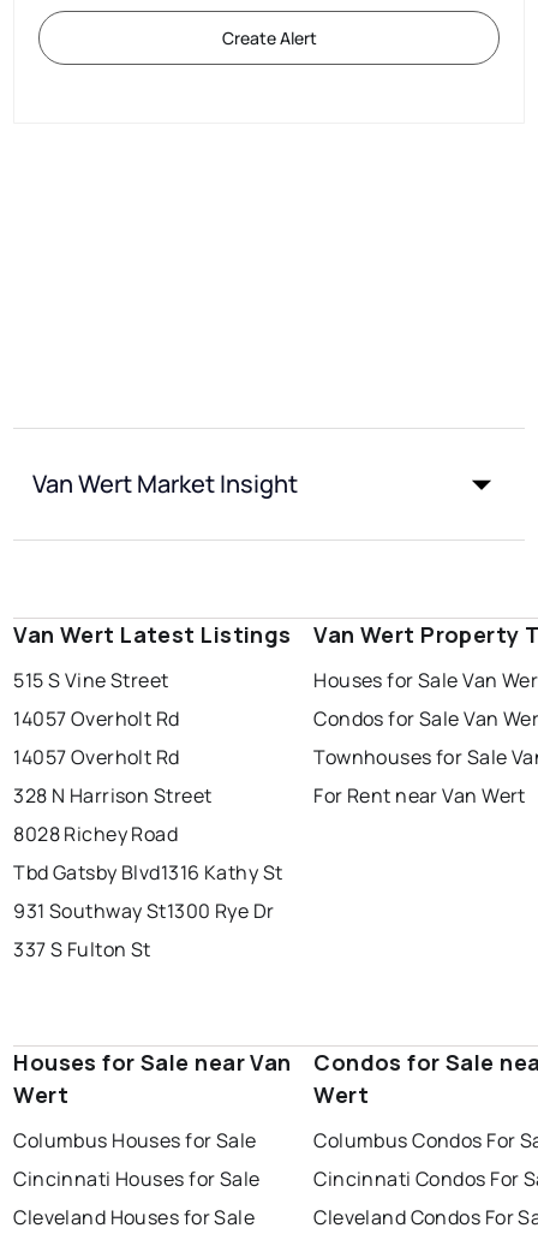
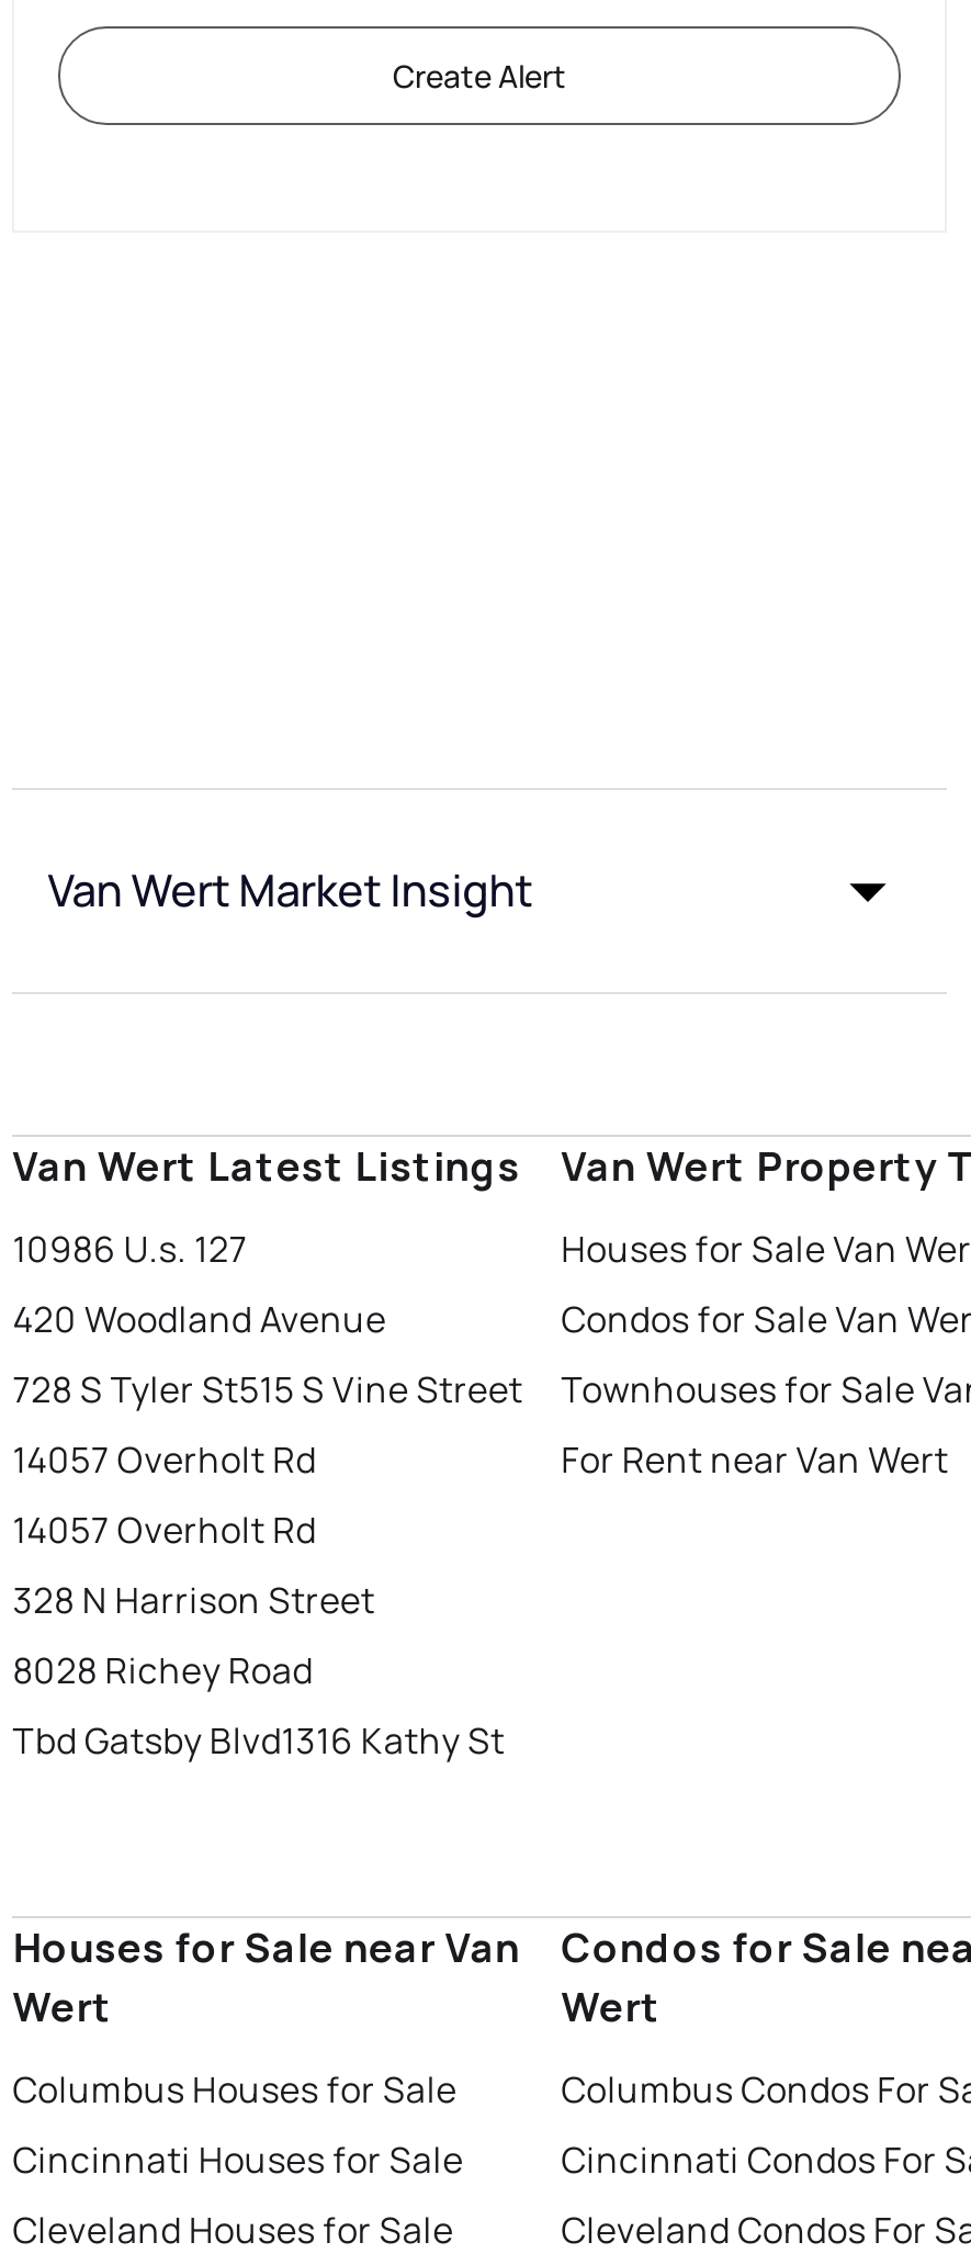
[13,667,169,694] 515 S Vine Street -> [13,1225,523,1414] 10986 U.s. 127 | 420 Woodland Avenue | 728 S Tyler St515 S Vine Street
moved [13,706,283,886] -> [13,1436,505,1765]: 14057 Overholt Rd | 14057 Overholt Rd | 328 N Harrison Street | 8028 Richey Road | Tbd Gatsby Blvd1316 Kathy St
[13,898,275,963] 931 Southway St1300 Rye Dr | 337 S Fulton St -> none

